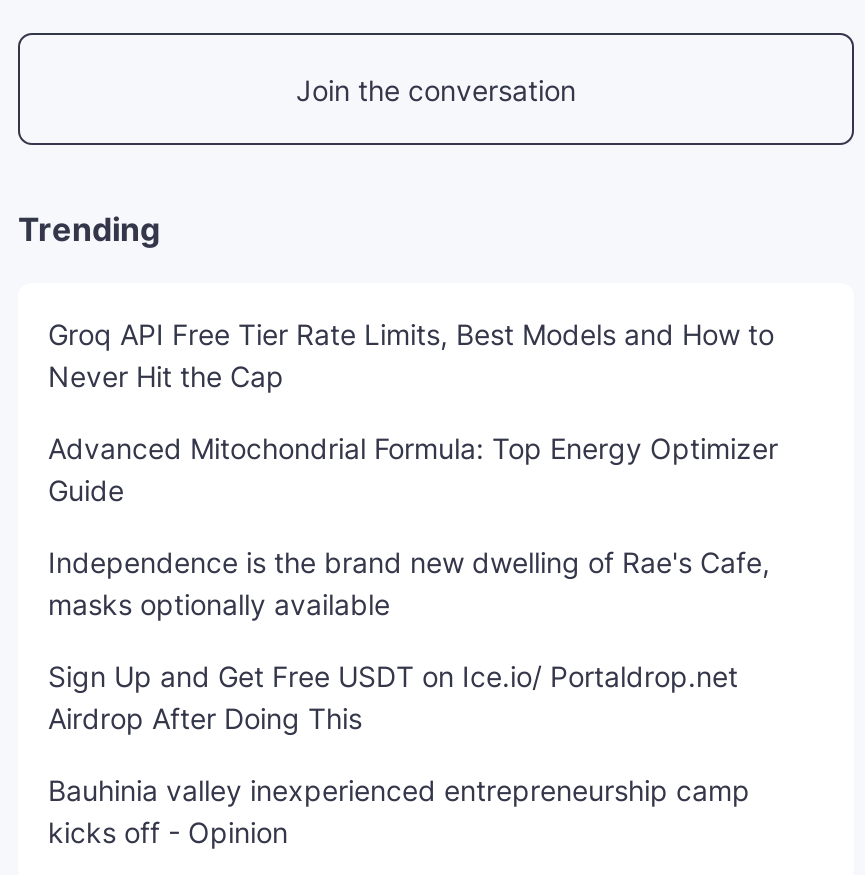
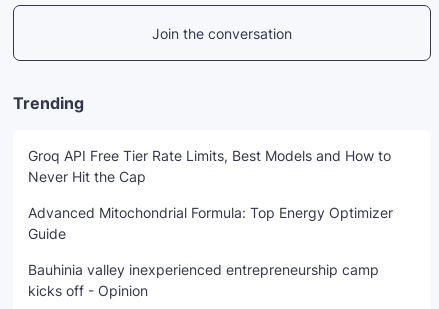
[48,545,770,735] Independence is the brand new dwelling of Rae's Cafe, | masks optionally available | Sign Up and Get Free USDT on Ice.io/ Portaldrop.net | Airdrop After Doing This -> none

